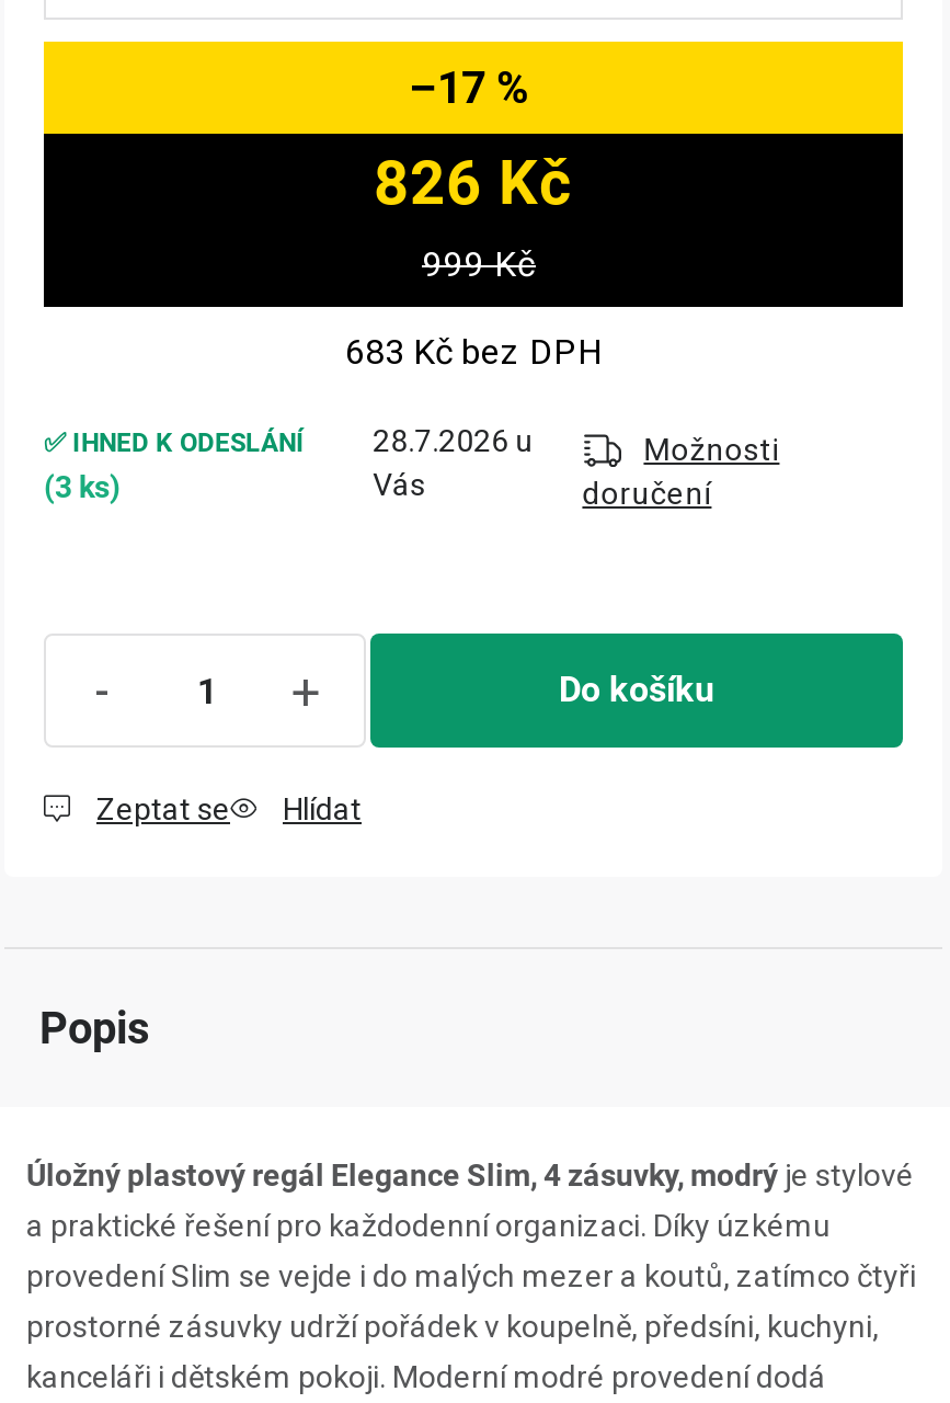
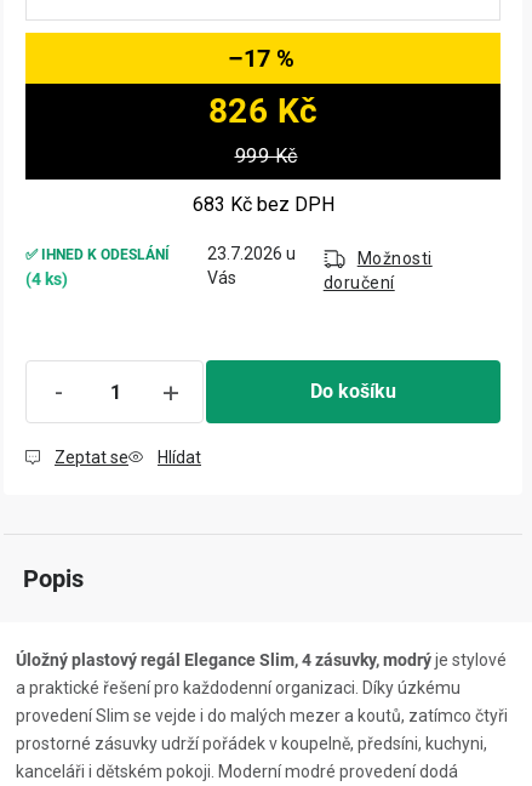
[373,423,515,458] 28.7.2026 -> [207,244,286,263] 23.7.2026
[44,469,121,504] (3 ks) -> [25,269,68,289] (4 ks)

